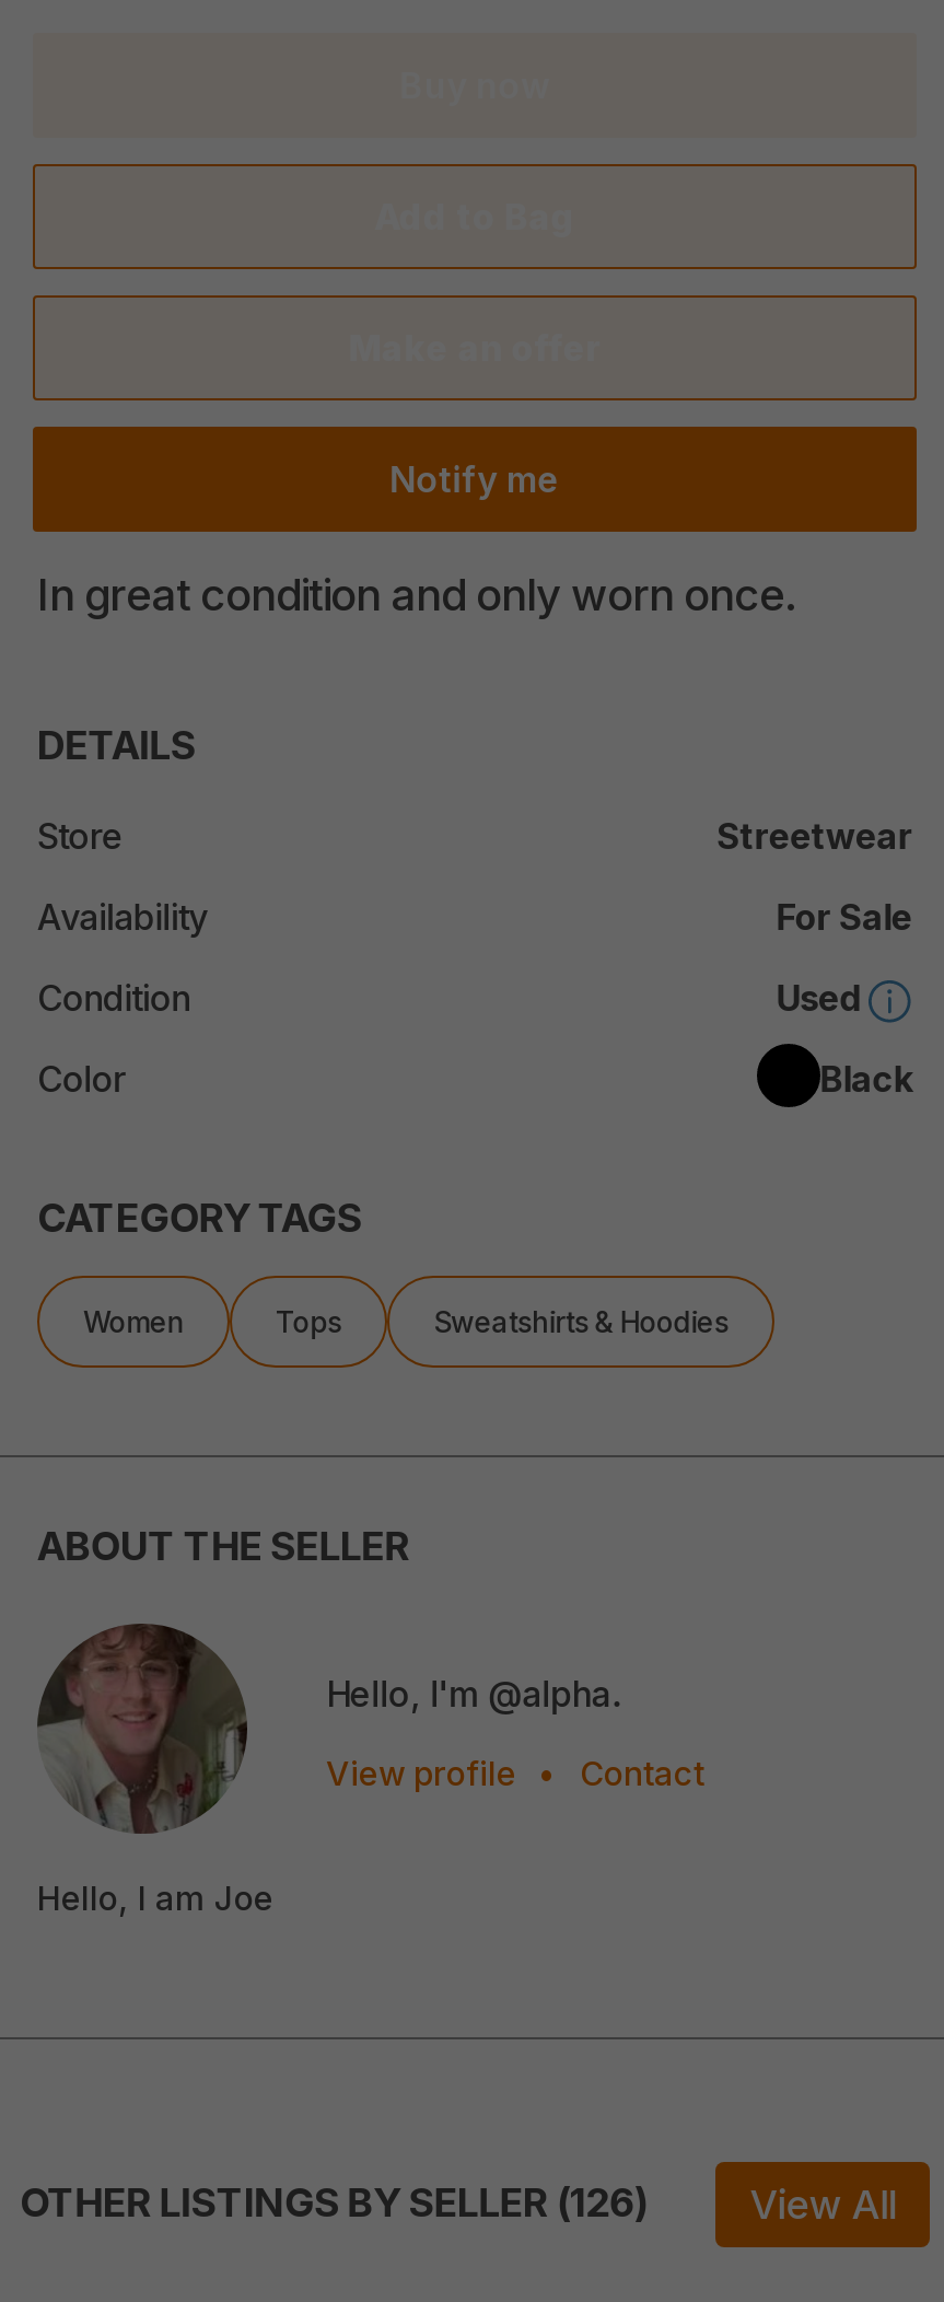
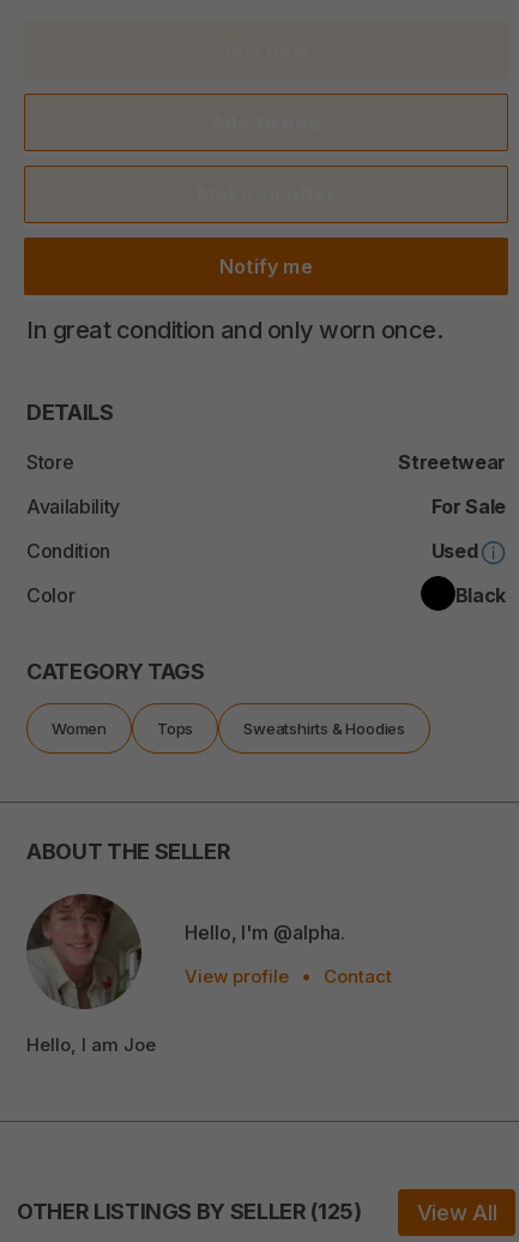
[20,2180,649,2226] OTHER LISTINGS BY SELLER (126) -> [17,1199,362,1224] OTHER LISTINGS BY SELLER (125)

